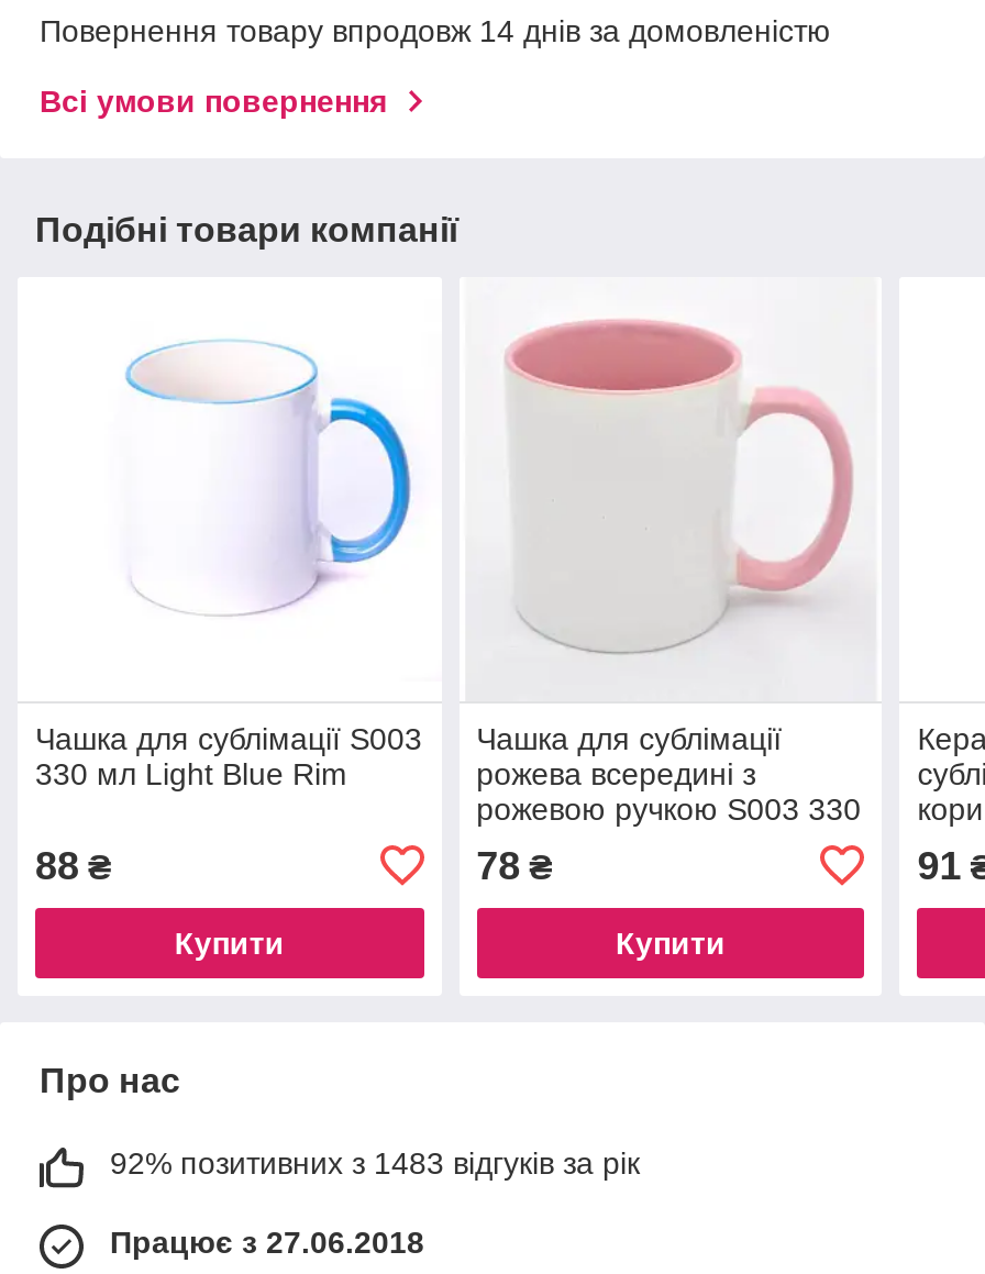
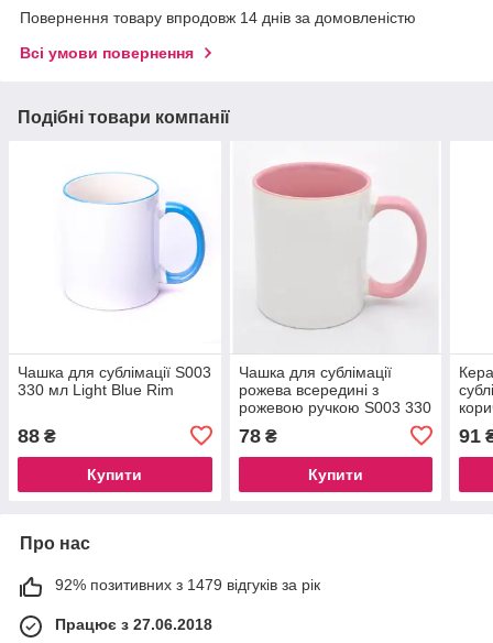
[110,1145,640,1180] 92% позитивних з 1483 відгуків за рік -> [55,576,320,593] 92% позитивних з 1479 відгуків за рік

